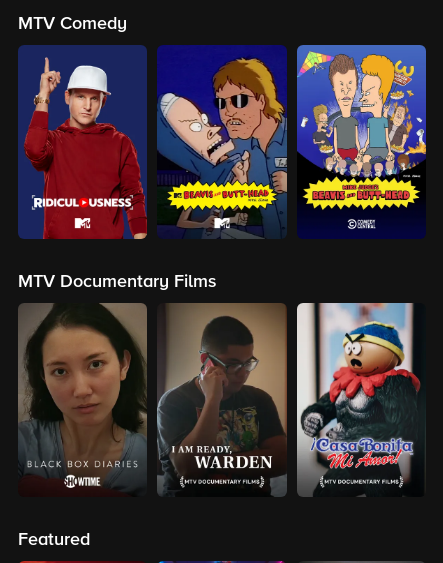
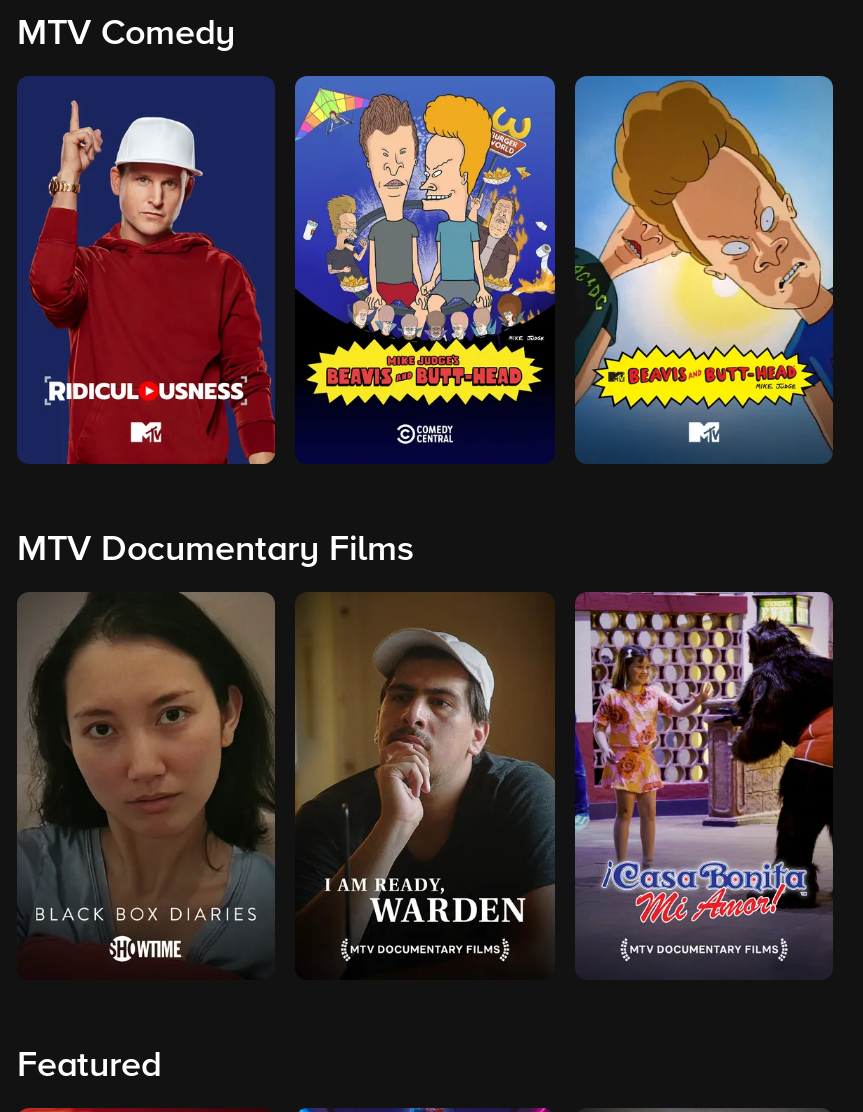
[157,45,288,239] [image] -> [293,74,557,462] [image]
[296,45,427,238] [image] -> [573,76,835,464] [image]
[156,303,287,497] [image] -> [295,594,555,978] [image]
[296,302,426,496] [image] -> [573,590,835,978] [image]

